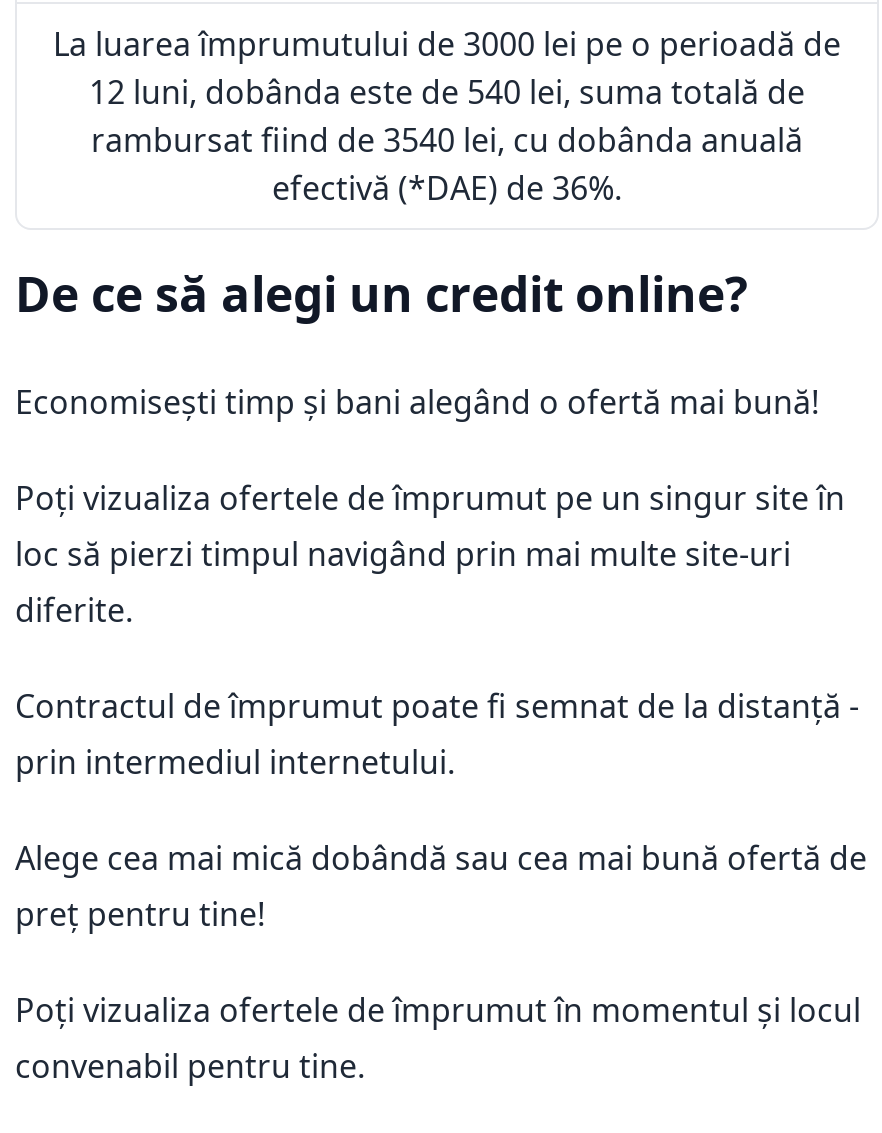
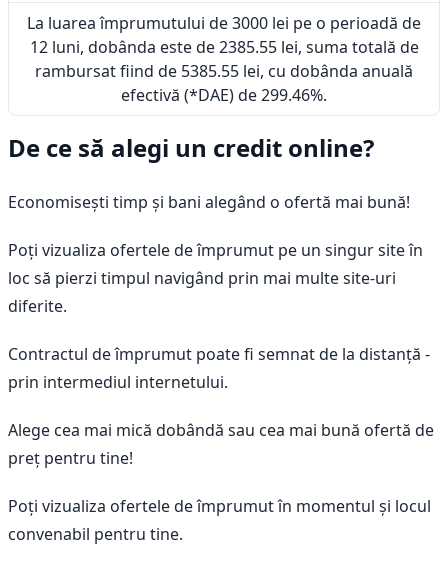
[89,70,805,114] 12 luni, dobânda este de 540 lei, suma totală de -> [29,36,418,58] 12 luni, dobânda este de 2385.55 lei, suma totală de
[91,118,803,162] rambursat fiind de 3540 lei, cu dobânda anuală -> [35,60,413,82] rambursat fiind de 5385.55 lei, cu dobânda anuală
[272,166,622,210] efectivă (*DAE) de 36%. -> [121,84,327,106] efectivă (*DAE) de 299.46%.

